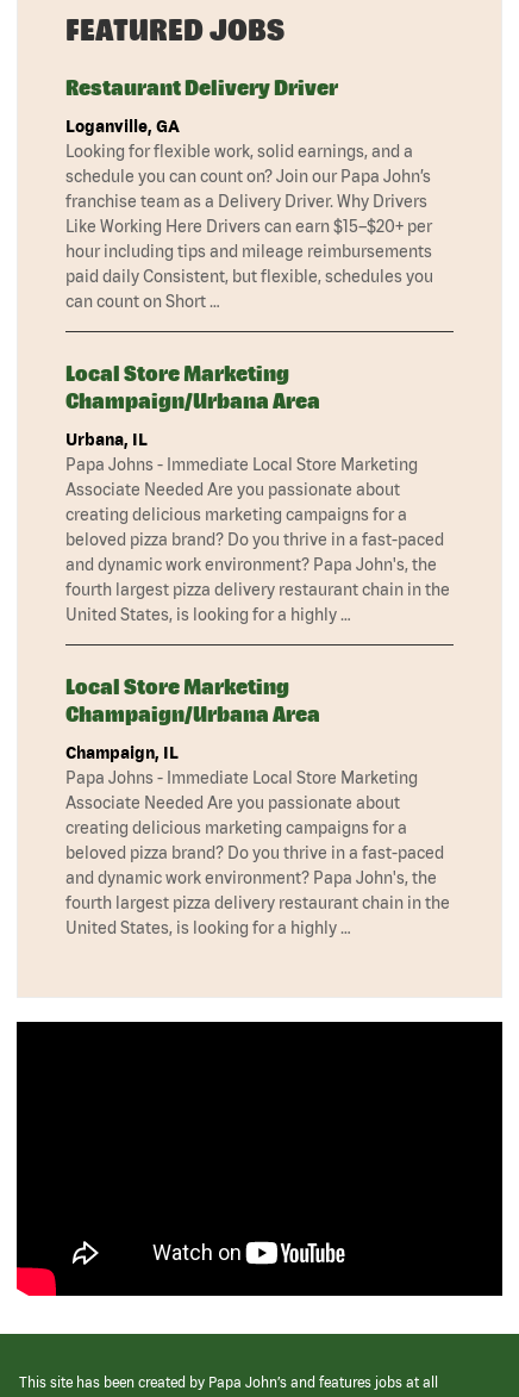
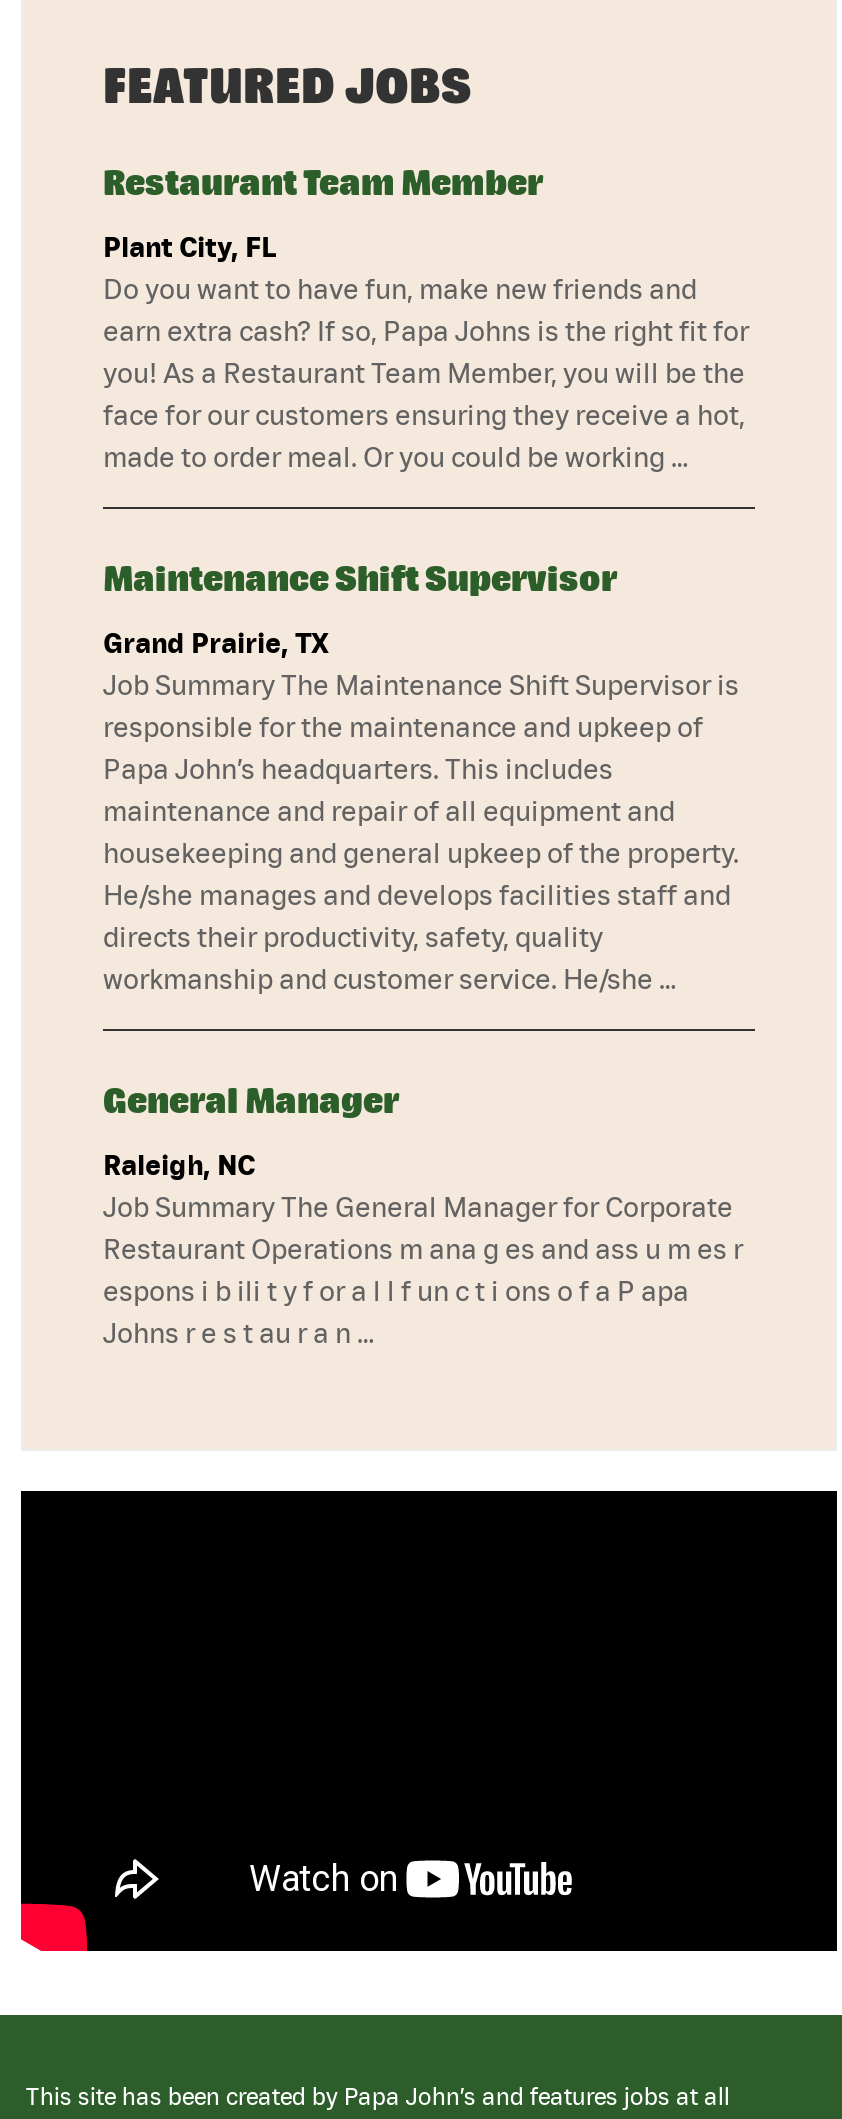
[65,75,338,100] Restaurant Delivery Driver -> [103,161,543,203] Restaurant Team Member
[65,117,433,311] Loganville, GA | Looking for flexible work, solid earnings, and a | schedule you can count on? Join our Papa John’s | franchise team as a Delivery Driver. Why Drivers | Like Working Here Drivers can earn $15–$20+ per | hour including tips and mileage reimbursements | paid daily Consistent, but flexible, schedules you | can count on Short … -> [103,231,749,473] Plant City, FL | Do you want to have fun, make new friends and | earn extra cash? If so, Papa Johns is the right fit for | you! As a Restaurant Team Member, you will be the | face for our customers ensuring they receive a hot, | made to order meal. Or you could be working …
[65,361,320,413] Local Store Marketing | Champaign/Urbana Area -> [103,557,617,599] Maintenance Shift Supervisor
[65,430,450,624] Urbana, IL | Papa Johns - Immediate Local Store Marketing | Associate Needed Are you passionate about | creating delicious marketing campaigns for a | beloved pizza brand? Do you thrive in a fast-paced | and dynamic work environment? Papa John's, the | fourth largest pizza delivery restaurant chain in the | United States, is looking for a highly … -> [103,627,739,995] Grand Prairie, TX | Job Summary The Maintenance Shift Supervisor is | responsible for the maintenance and upkeep of | Papa John’s headquarters. This includes | maintenance and repair of all equipment and | housekeeping and general upkeep of the property. | He/she manages and develops facilities staff and | directs their productivity, safety, quality | workmanship and customer service. He/she …
[65,674,320,727] Local Store Marketing | Champaign/Urbana Area -> [103,1079,399,1121] General Manager
[65,743,450,937] Champaign, IL | Papa Johns - Immediate Local Store Marketing | Associate Needed Are you passionate about | creating delicious marketing campaigns for a | beloved pizza brand? Do you thrive in a fast-paced | and dynamic work environment? Papa John's, the | fourth largest pizza delivery restaurant chain in the | United States, is looking for a highly … -> [103,1149,743,1349] Raleigh, NC | Job Summary The General Manager for Corporate | Restaurant Operations m ana g es and ass u m es r | espons i b ili t y f or a l l f un c t i ons o f a P apa | Johns r e s t au r a n …

